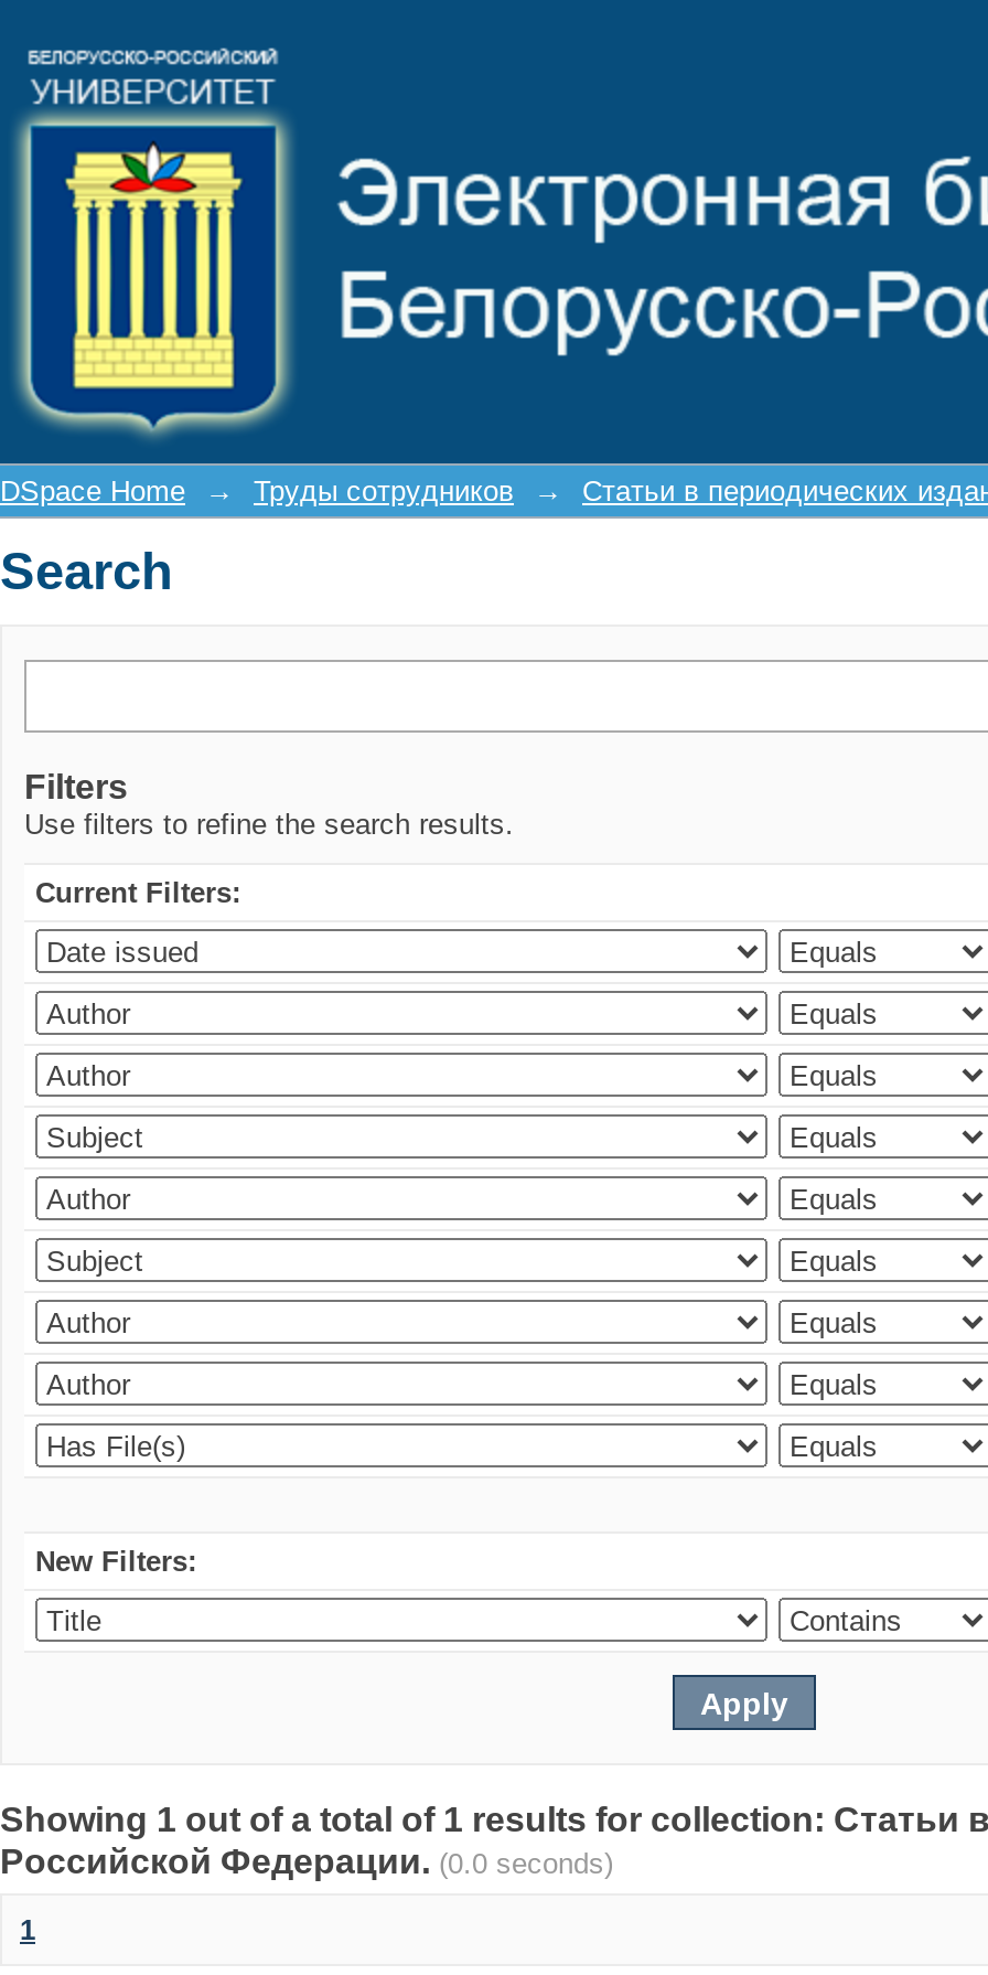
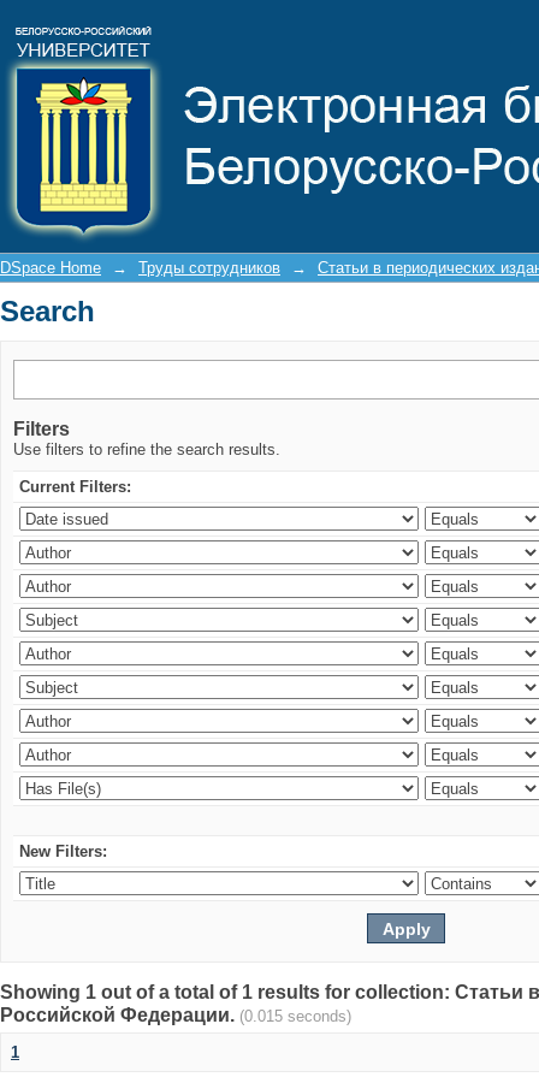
[0,1843,613,1880] Российской Федерации. (0.0 seconds) -> [0,1005,351,1025] Российской Федерации. (0.015 seconds)

